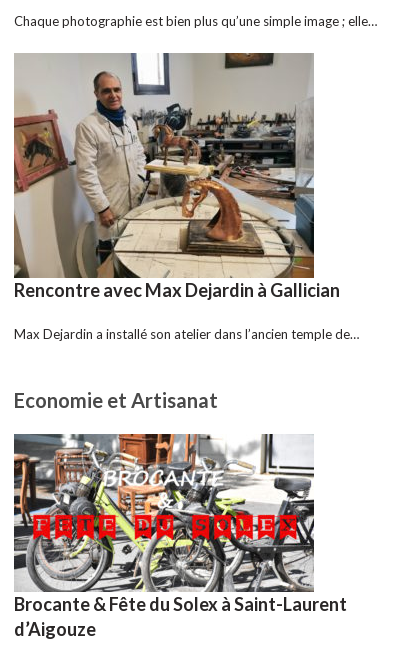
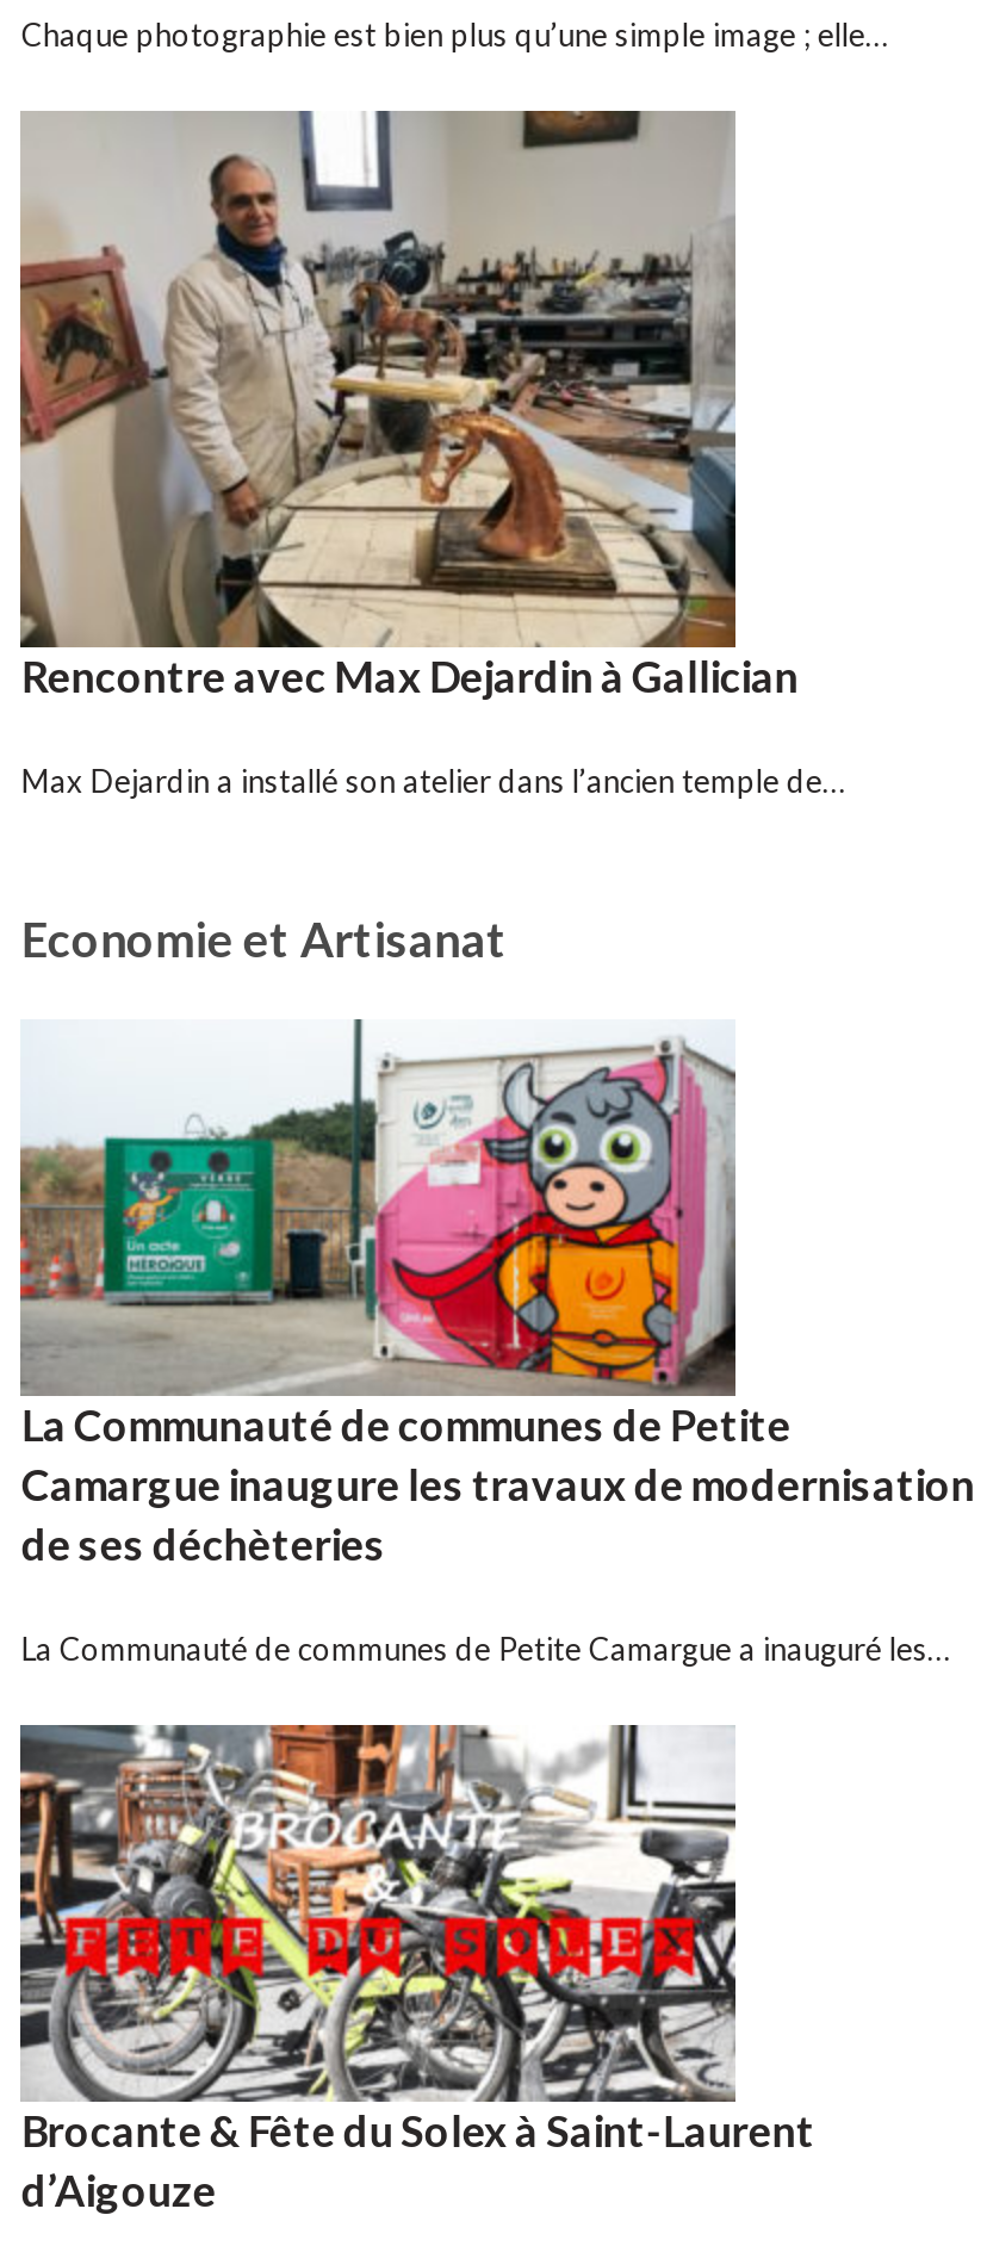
none -> [20,1017,975,1668] [image] | La Communauté de communes de Petite | Camargue inaugure les travaux de modernisation | de ses déchèteries | La Communauté de communes de Petite Camargue a inauguré les…

